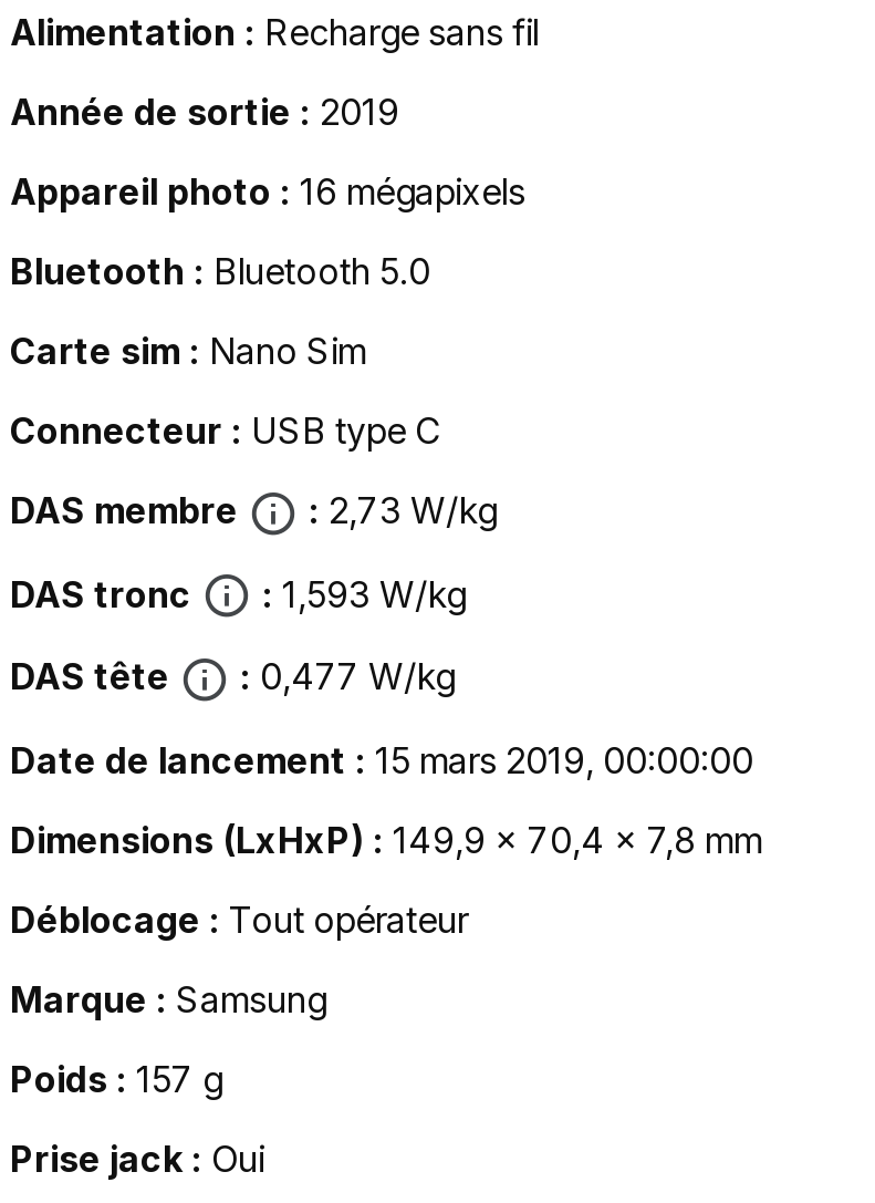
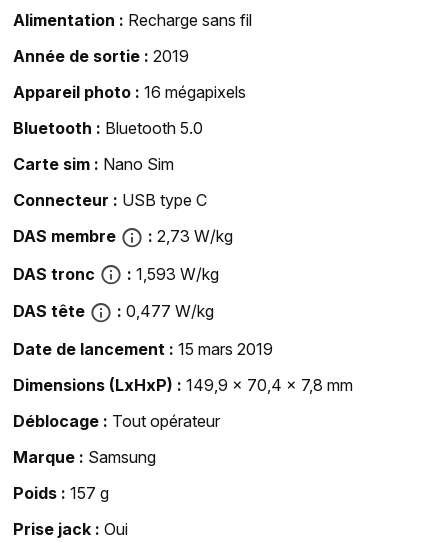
[10,738,753,782] Date de lancement 15 mars 2019, 00:00:00 -> [13,339,273,359] Date de lancement 15 mars 2019

